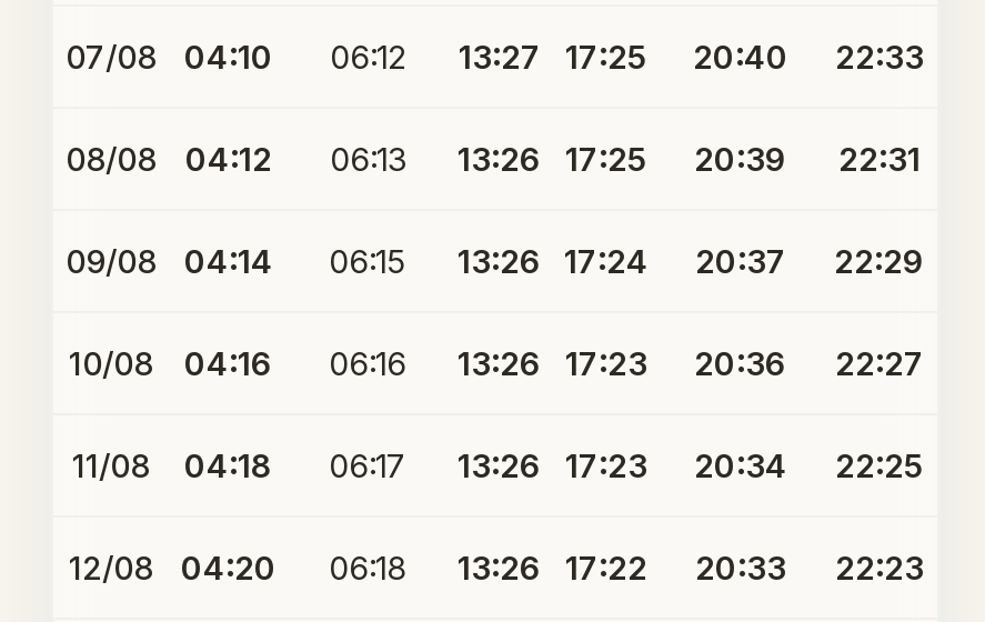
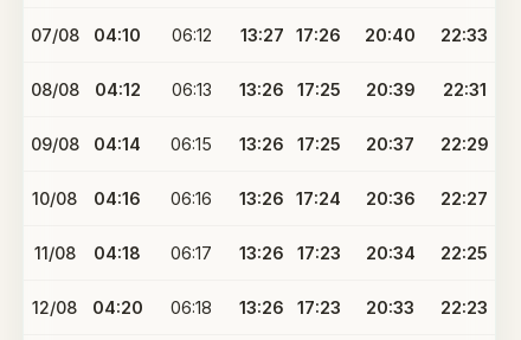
[66,38,924,76] 07/08 04:10 06:12 13:27 17:25 20:40 22:33 -> [30,25,488,45] 07/08 04:10 06:12 13:27 17:26 20:40 22:33
[458,242,649,280] 13:26 17:24 -> [239,134,340,154] 13:26 | 17:25
[458,344,647,382] 13:26 | 17:23 -> [239,188,341,209] 13:26 17:24
[69,549,924,586] 12/08 04:20 06:18 13:26 17:22 20:33 22:23 -> [32,297,488,317] 12/08 04:20 06:18 13:26 17:23 20:33 22:23

